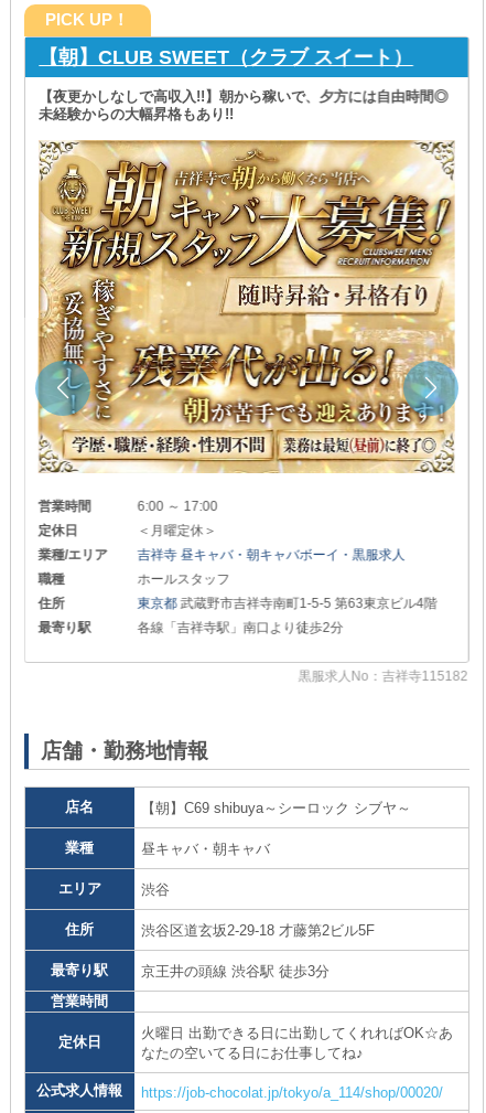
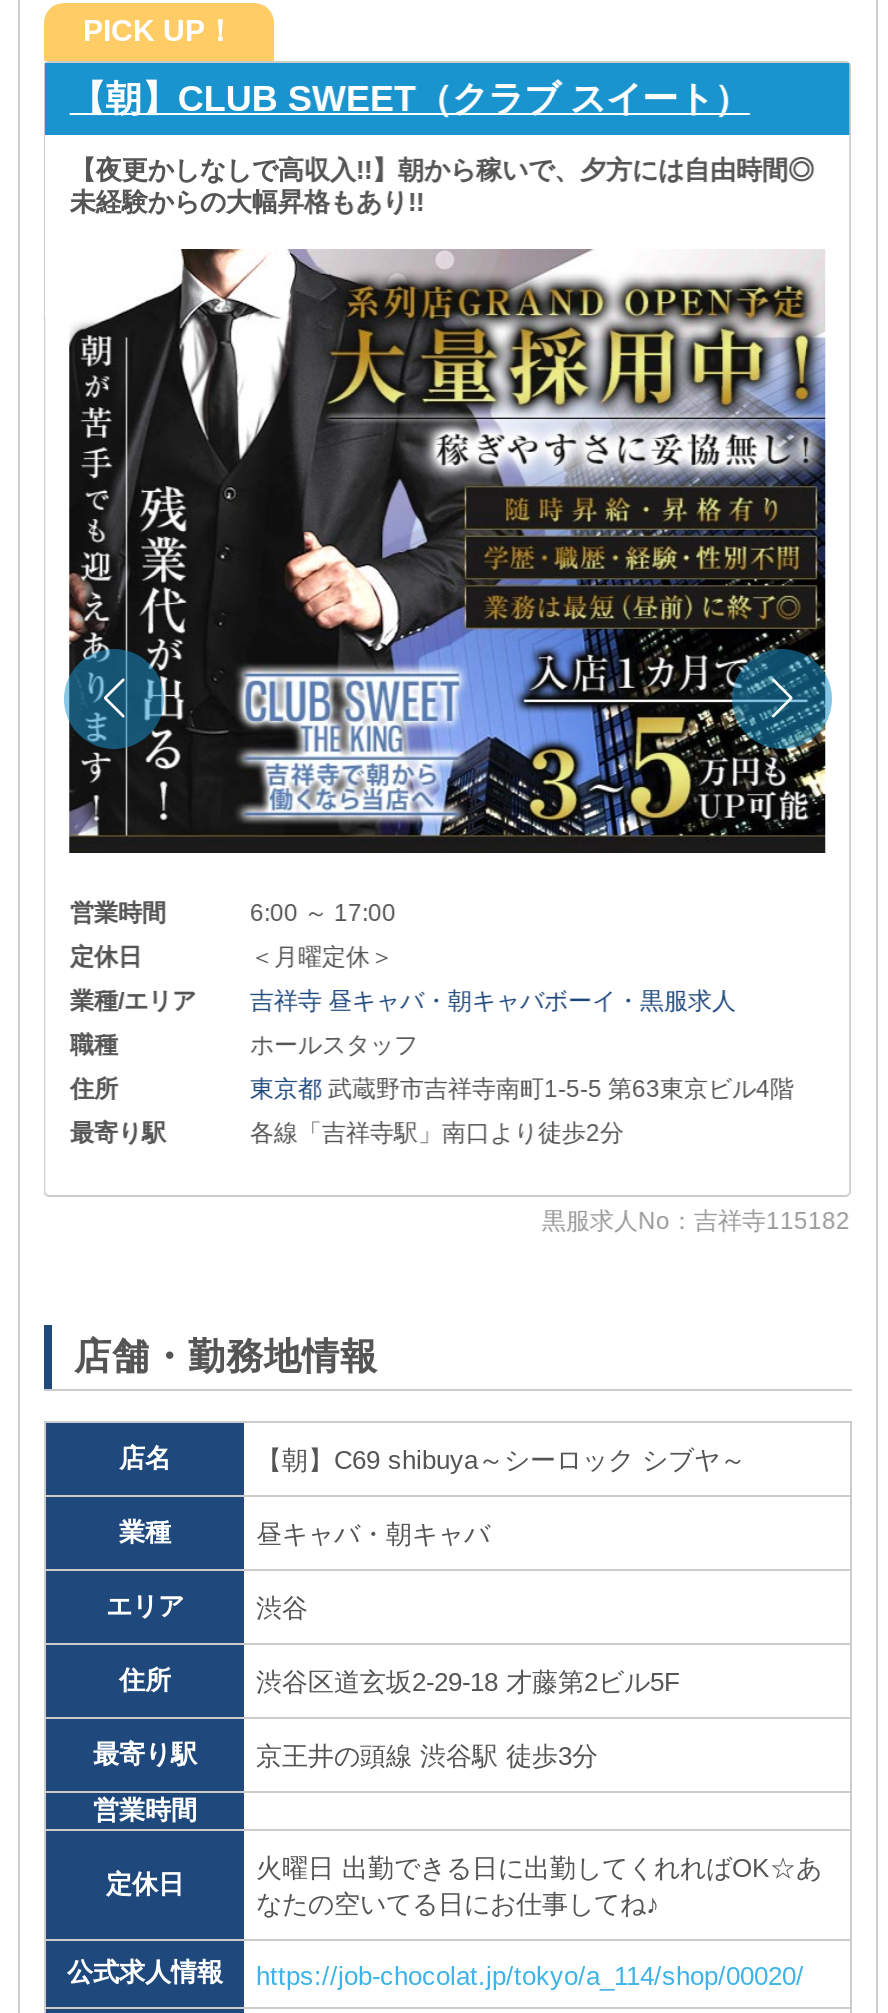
[37,139,455,473] [image] -> [66,247,828,855] [image]

